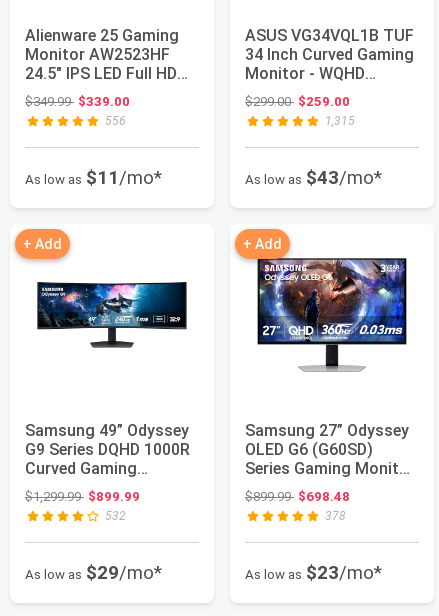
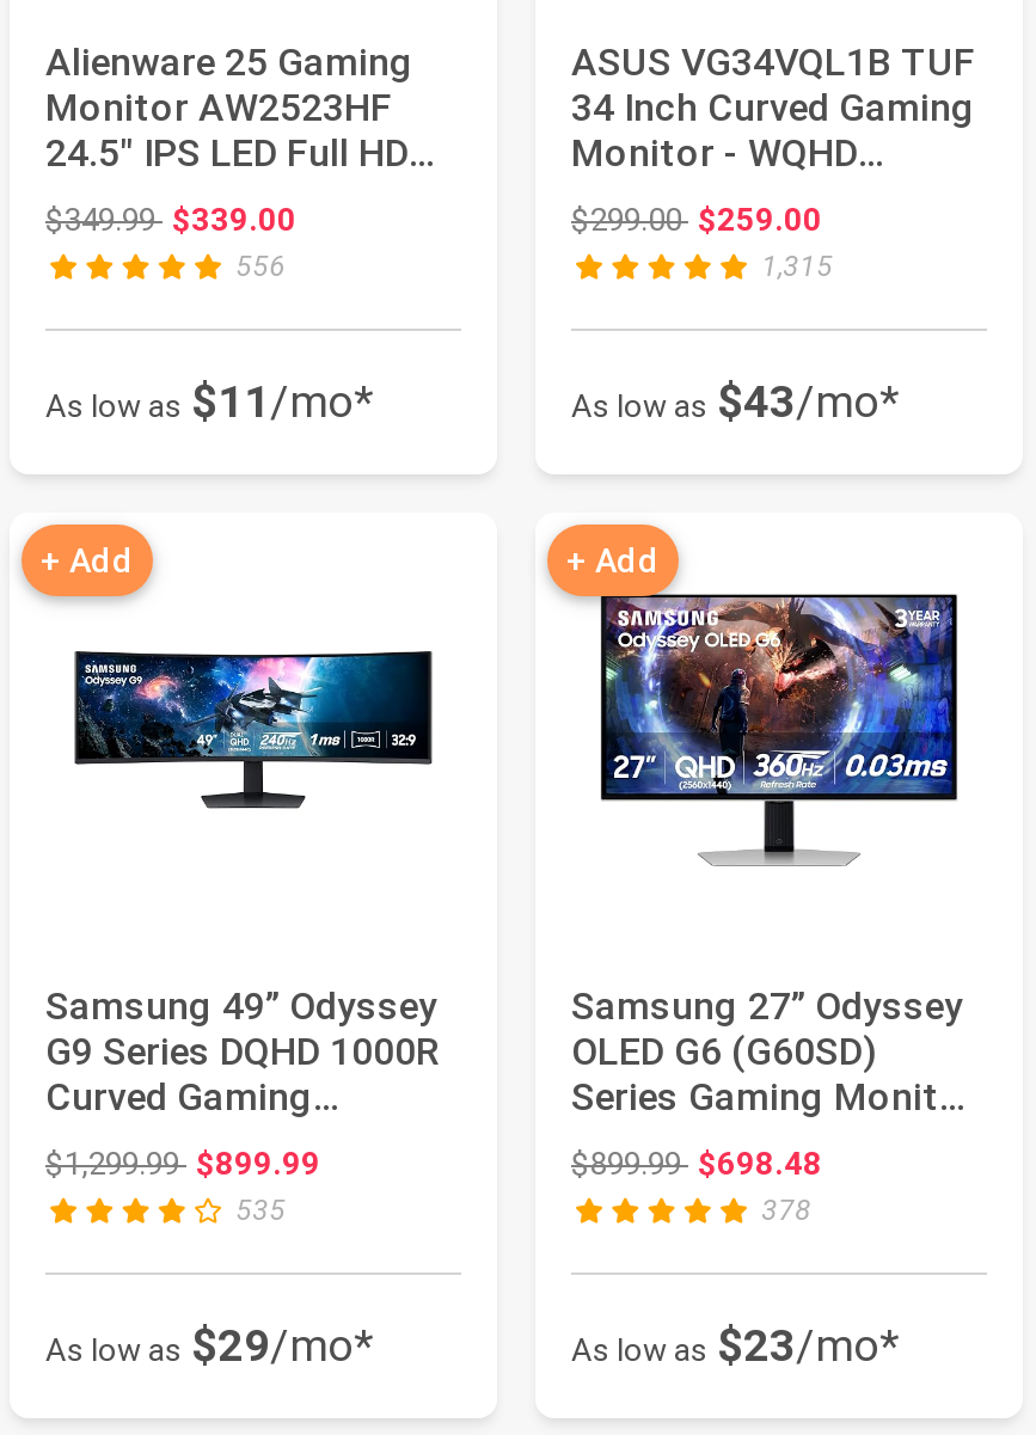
[105,509,126,523] 532 -> [236,1194,286,1227] 535

